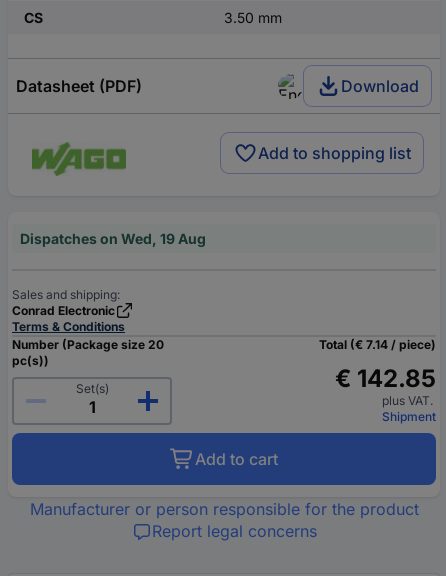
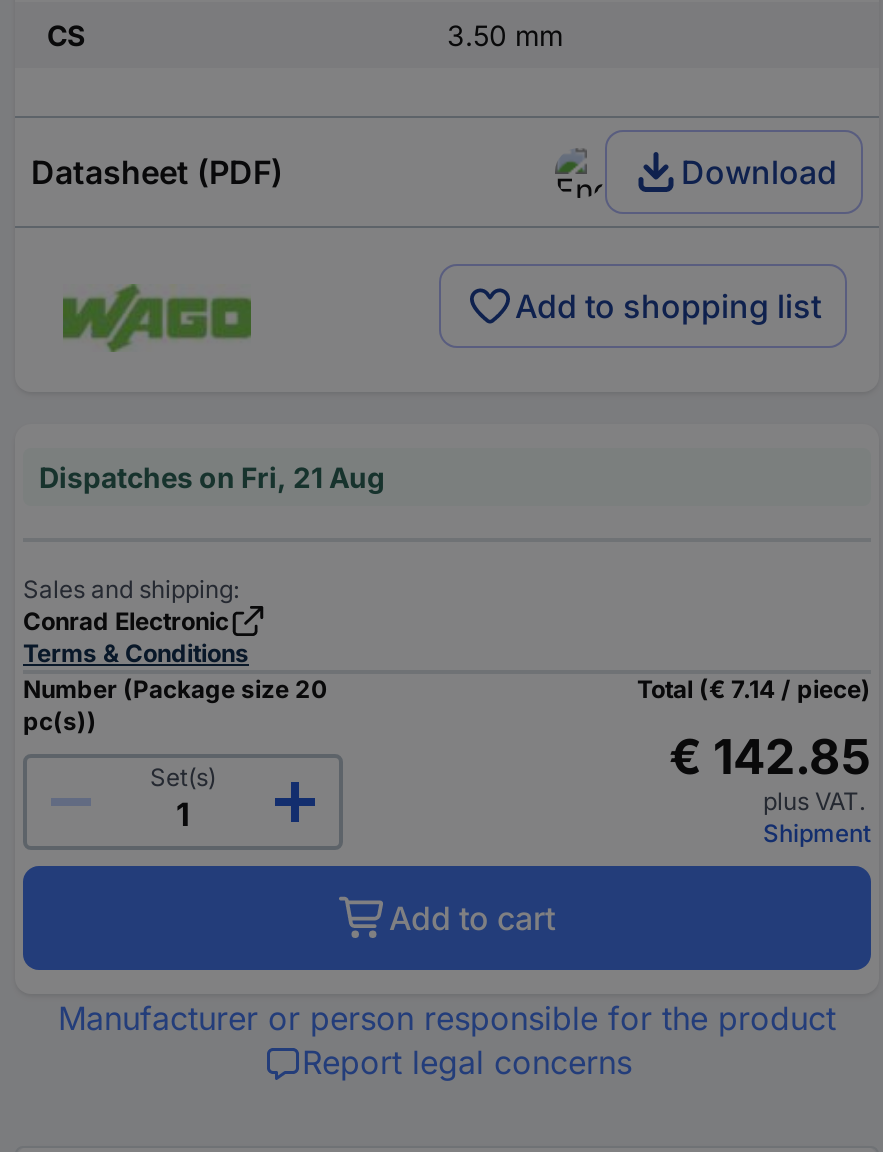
[20,230,206,247] Dispatches on Wed, 19 Aug -> [39,460,385,494] Dispatches on Fri, 21 Aug

